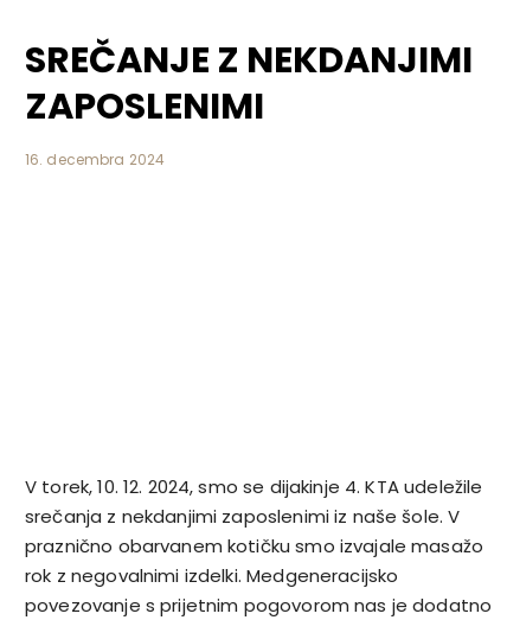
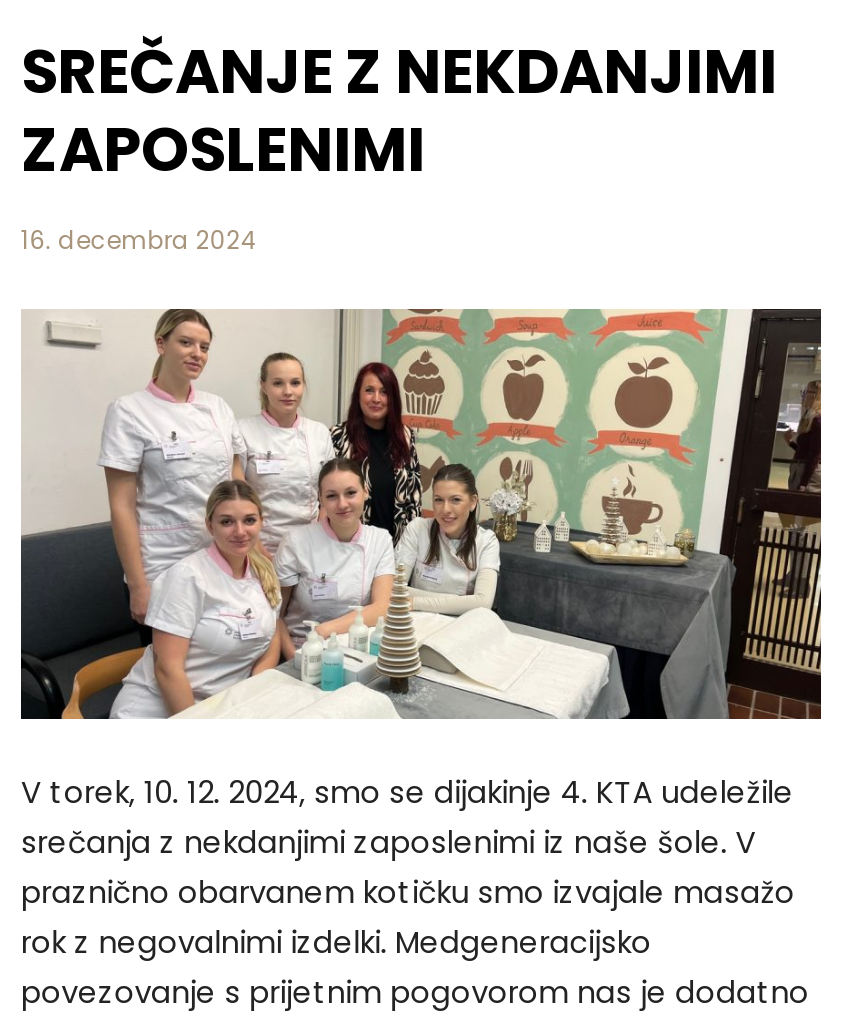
none -> [19,307,823,721] [image]

